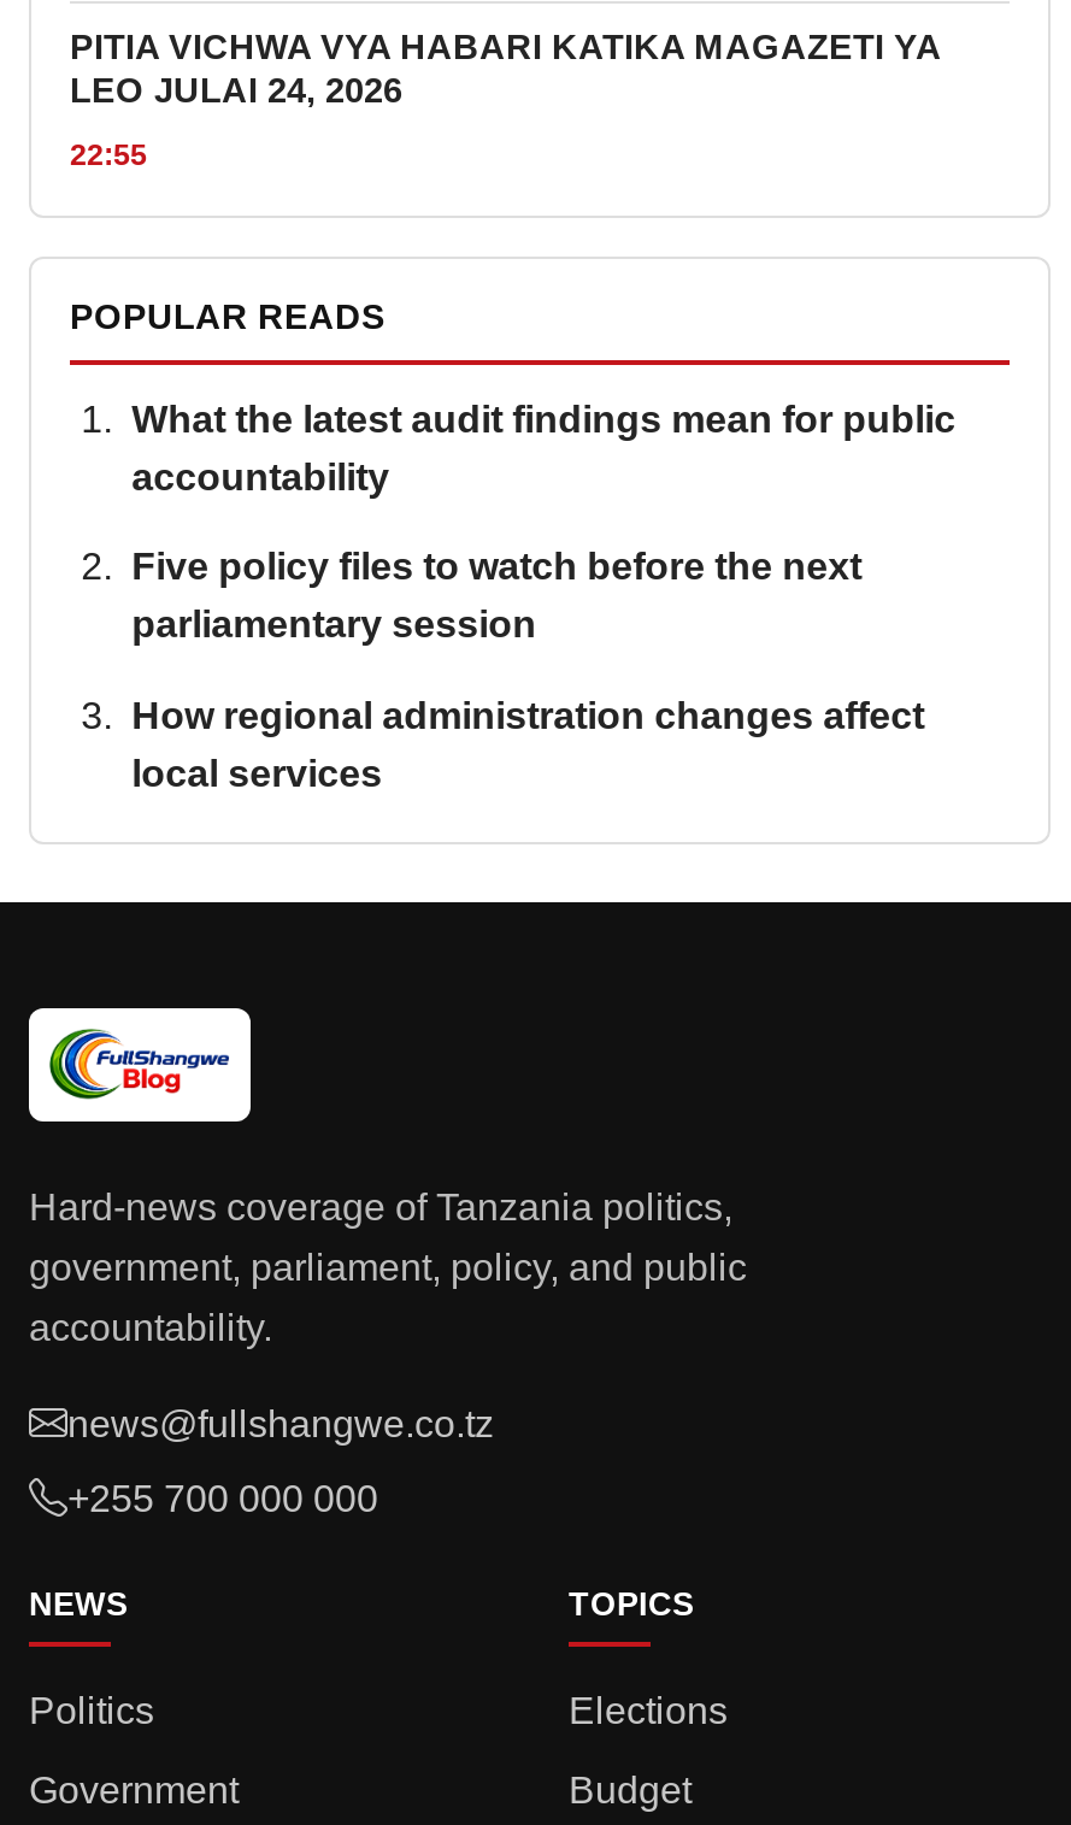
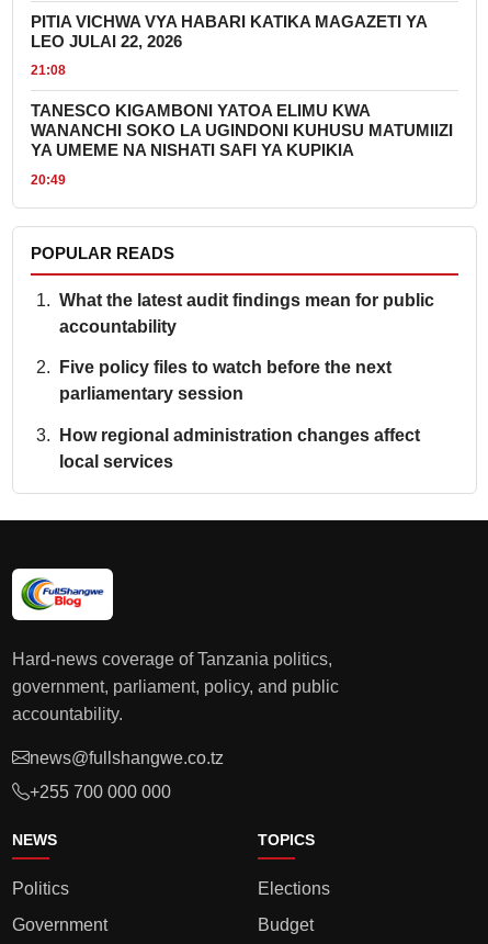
[70,72,402,172] LEO JULAI 24, 2026 | 22:55 -> [31,33,453,187] LEO JULAI 22, 2026 | 21:08 | TANESCO KIGAMBONI YATOA ELIMU KWA | WANANCHI SOKO LA UGINDONI KUHUSU MATUMIIZI | YA UMEME NA NISHATI SAFI YA KUPIKIA | 20:49

